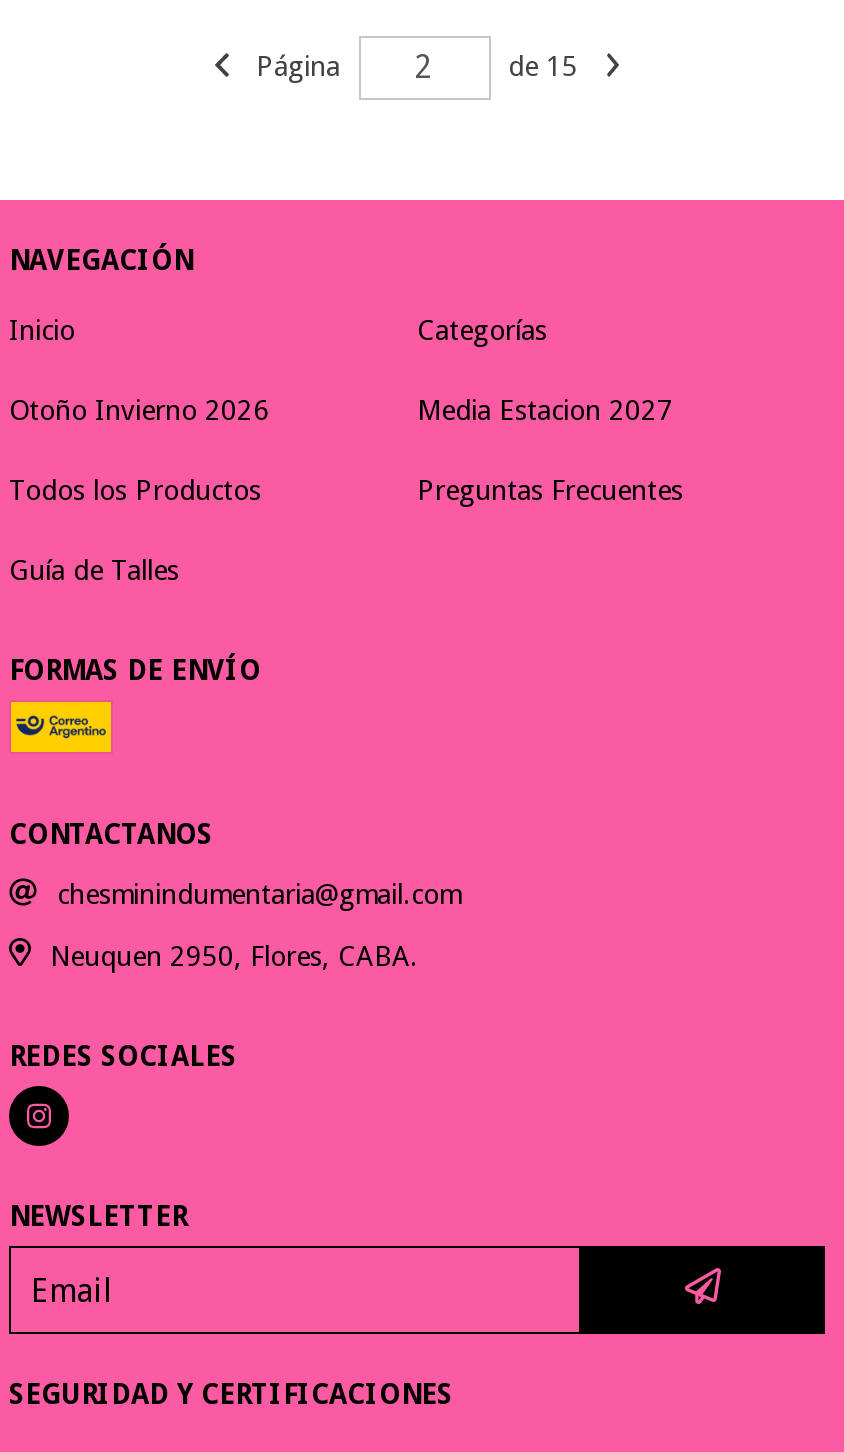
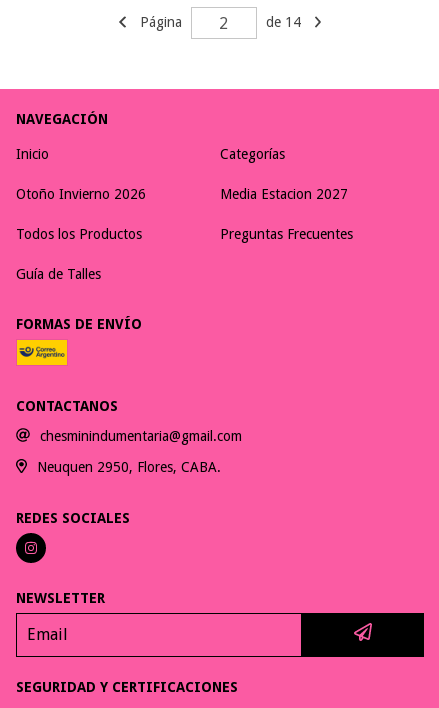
[508,49,578,81] de 15 -> [265,14,300,30] de 14

